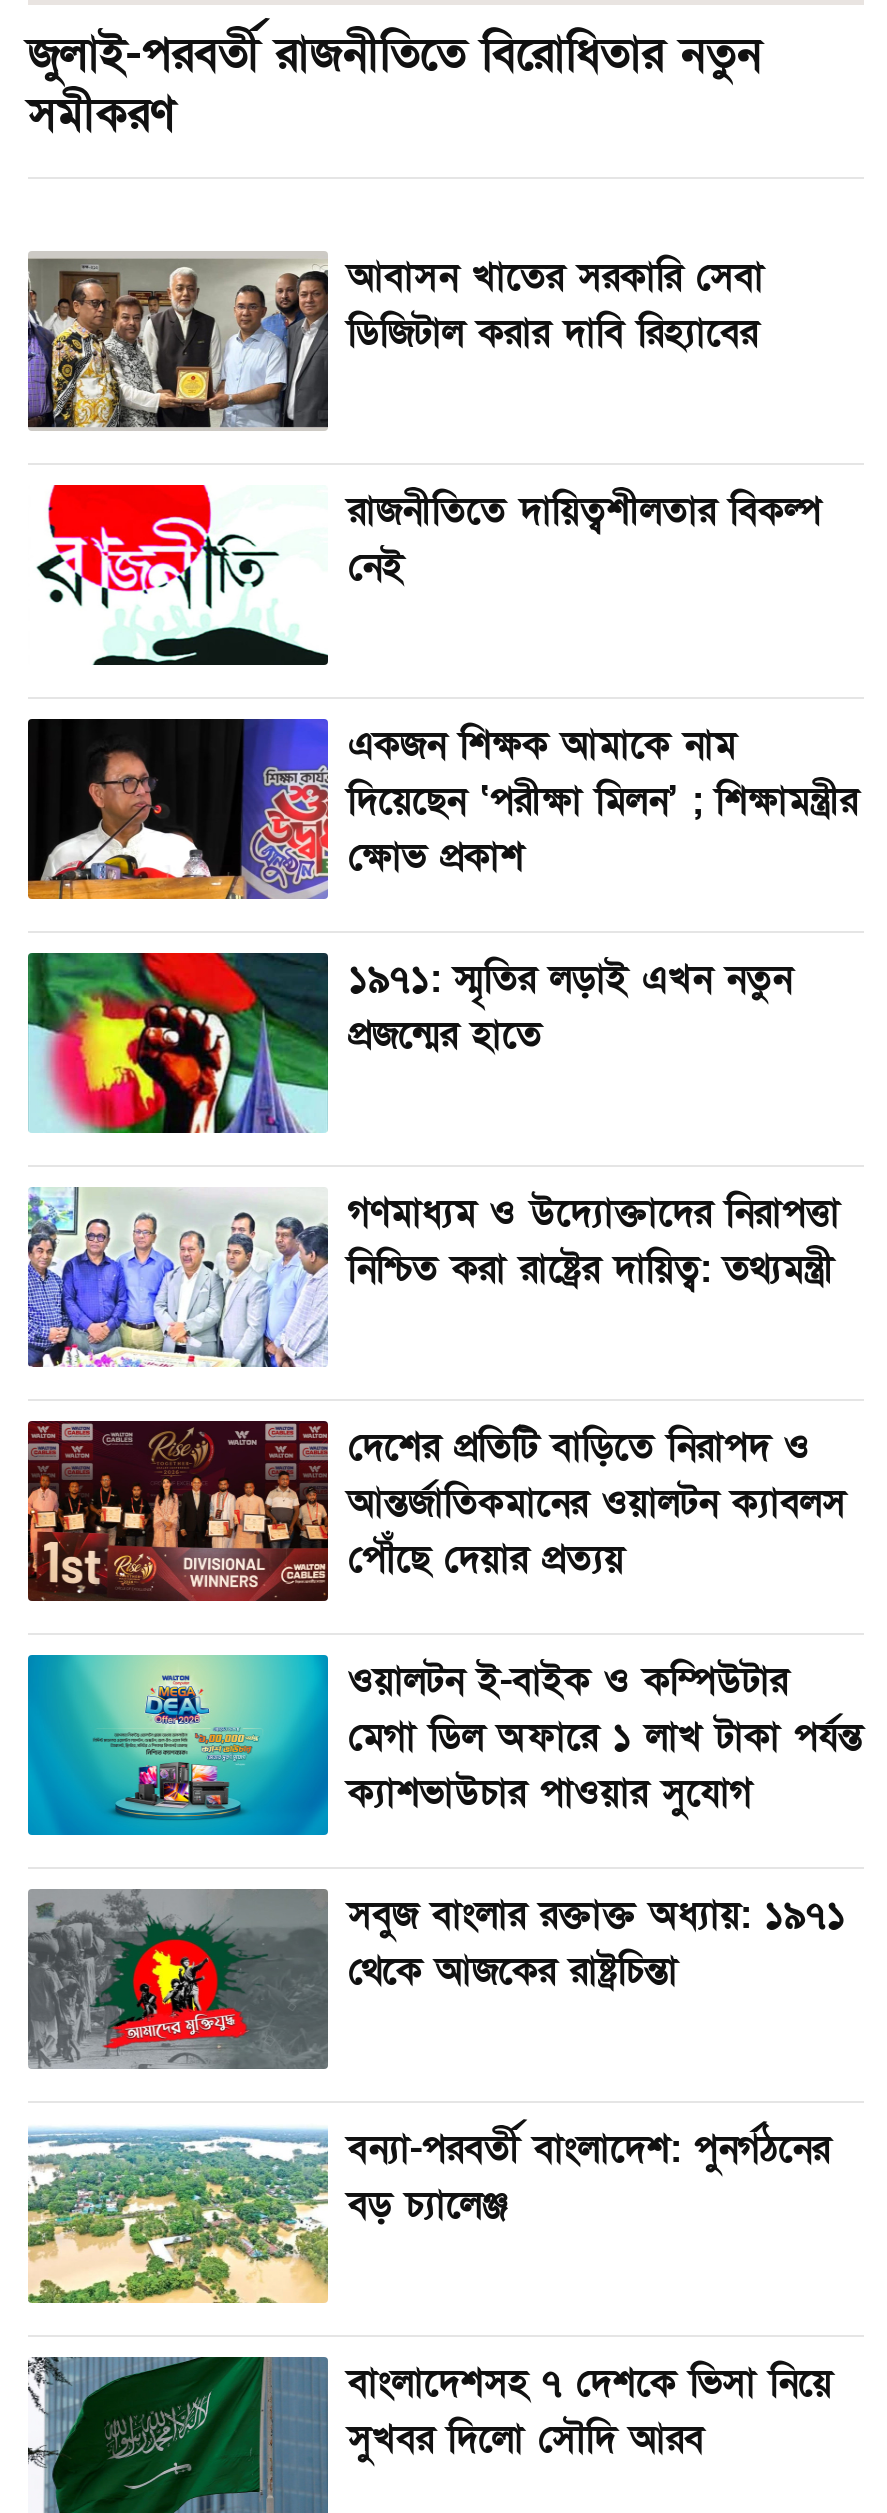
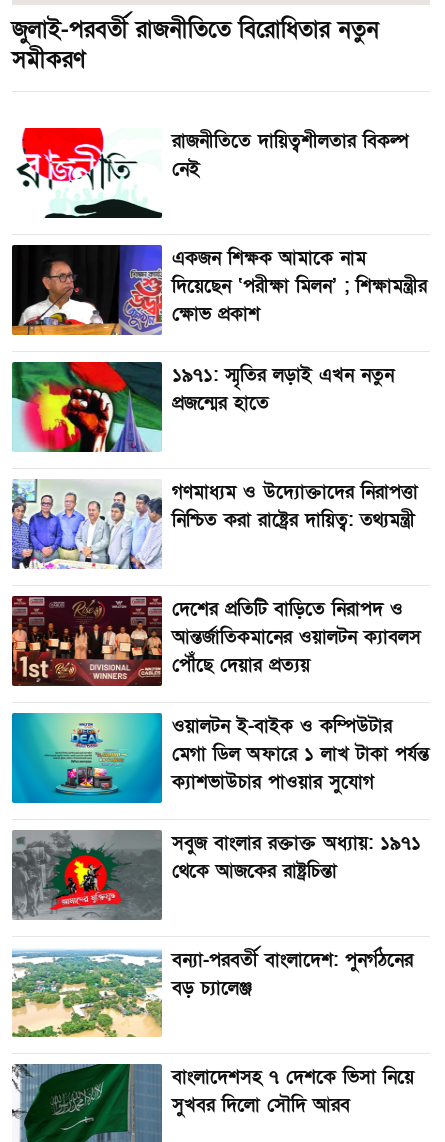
[26,251,764,431] [image] | আবাসন খাতের সরকারি সেবা | ডিজিটাল করার দাবি রিহ্যাবের -> none

